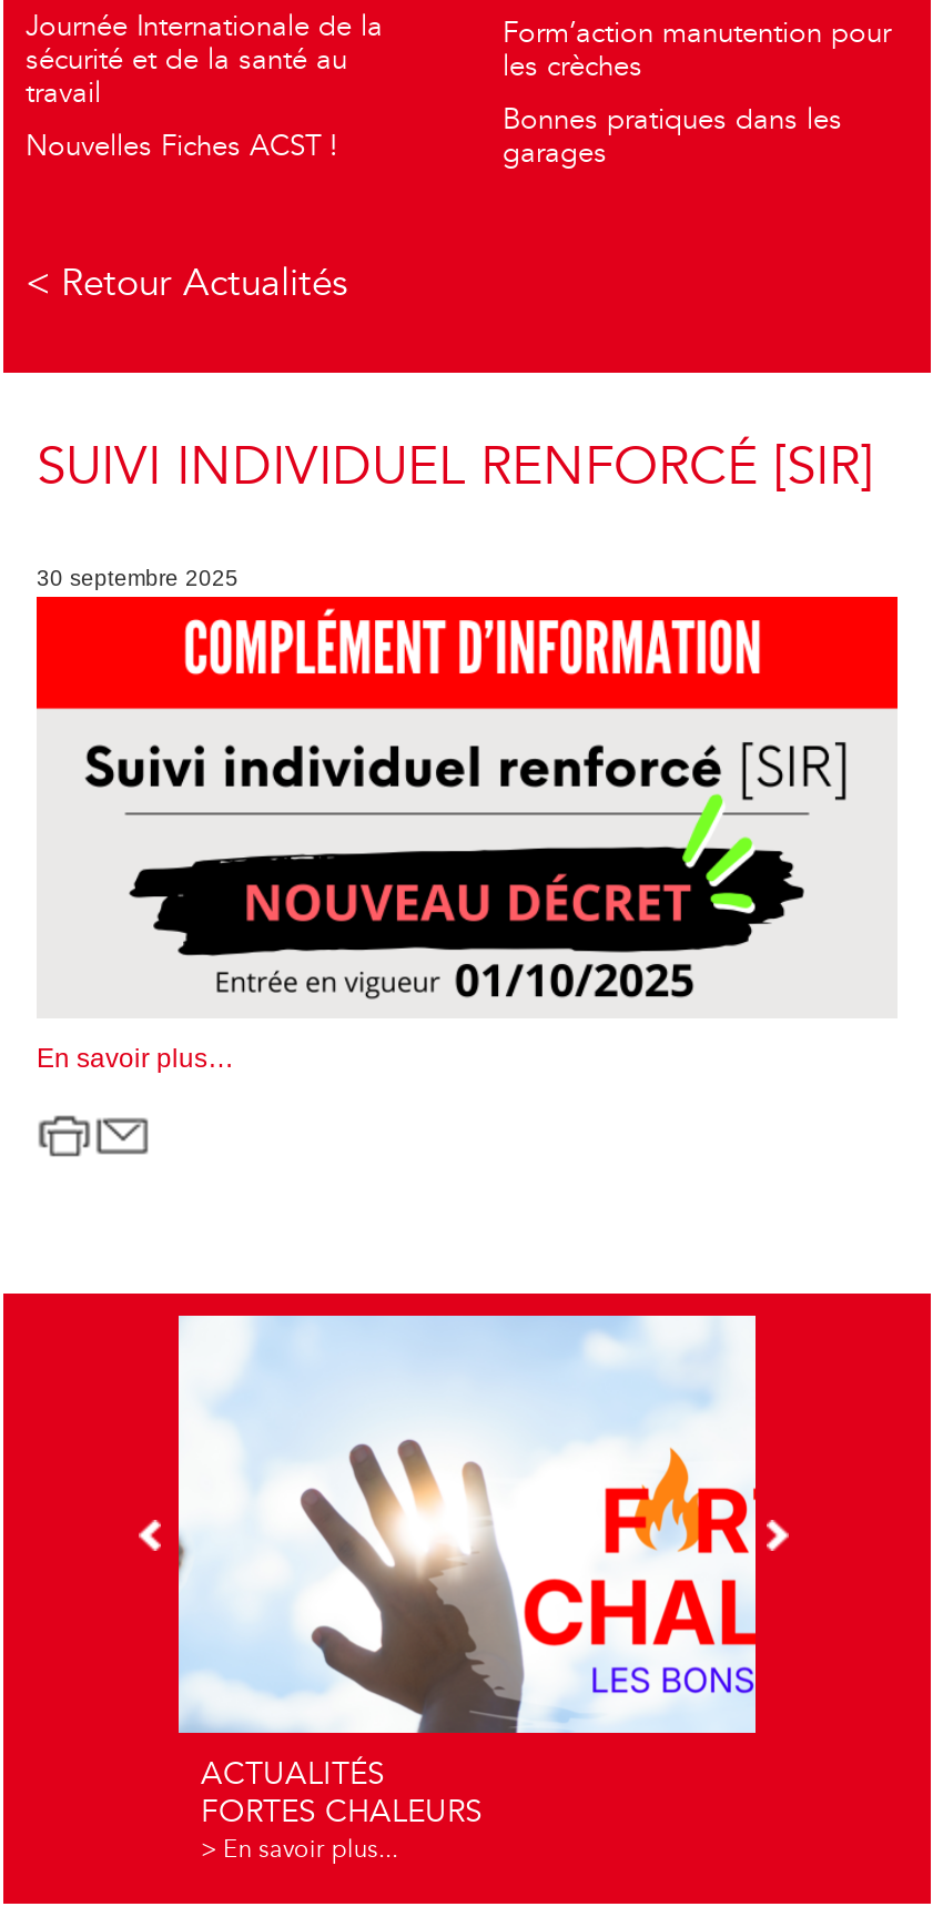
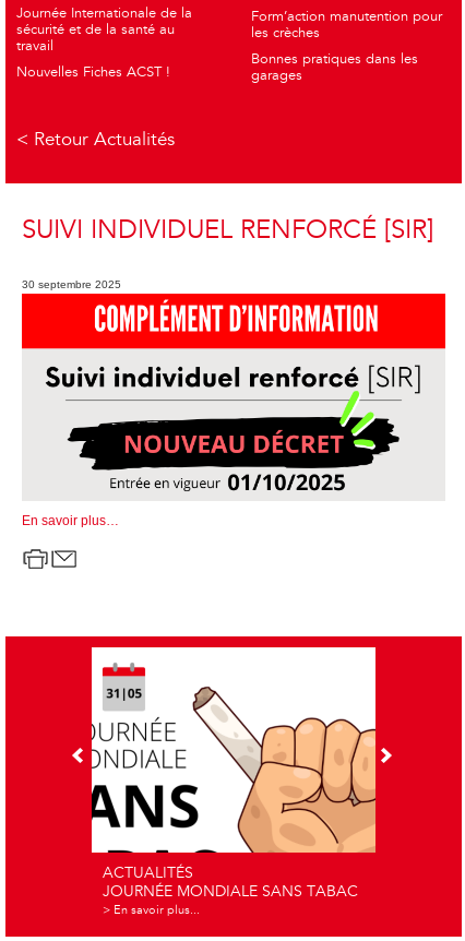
[176,1316,758,1830] [image] | FORTES CHALEURS -> [91,647,377,900] [image] | JOURNÉE MONDIALE SANS TABAC

